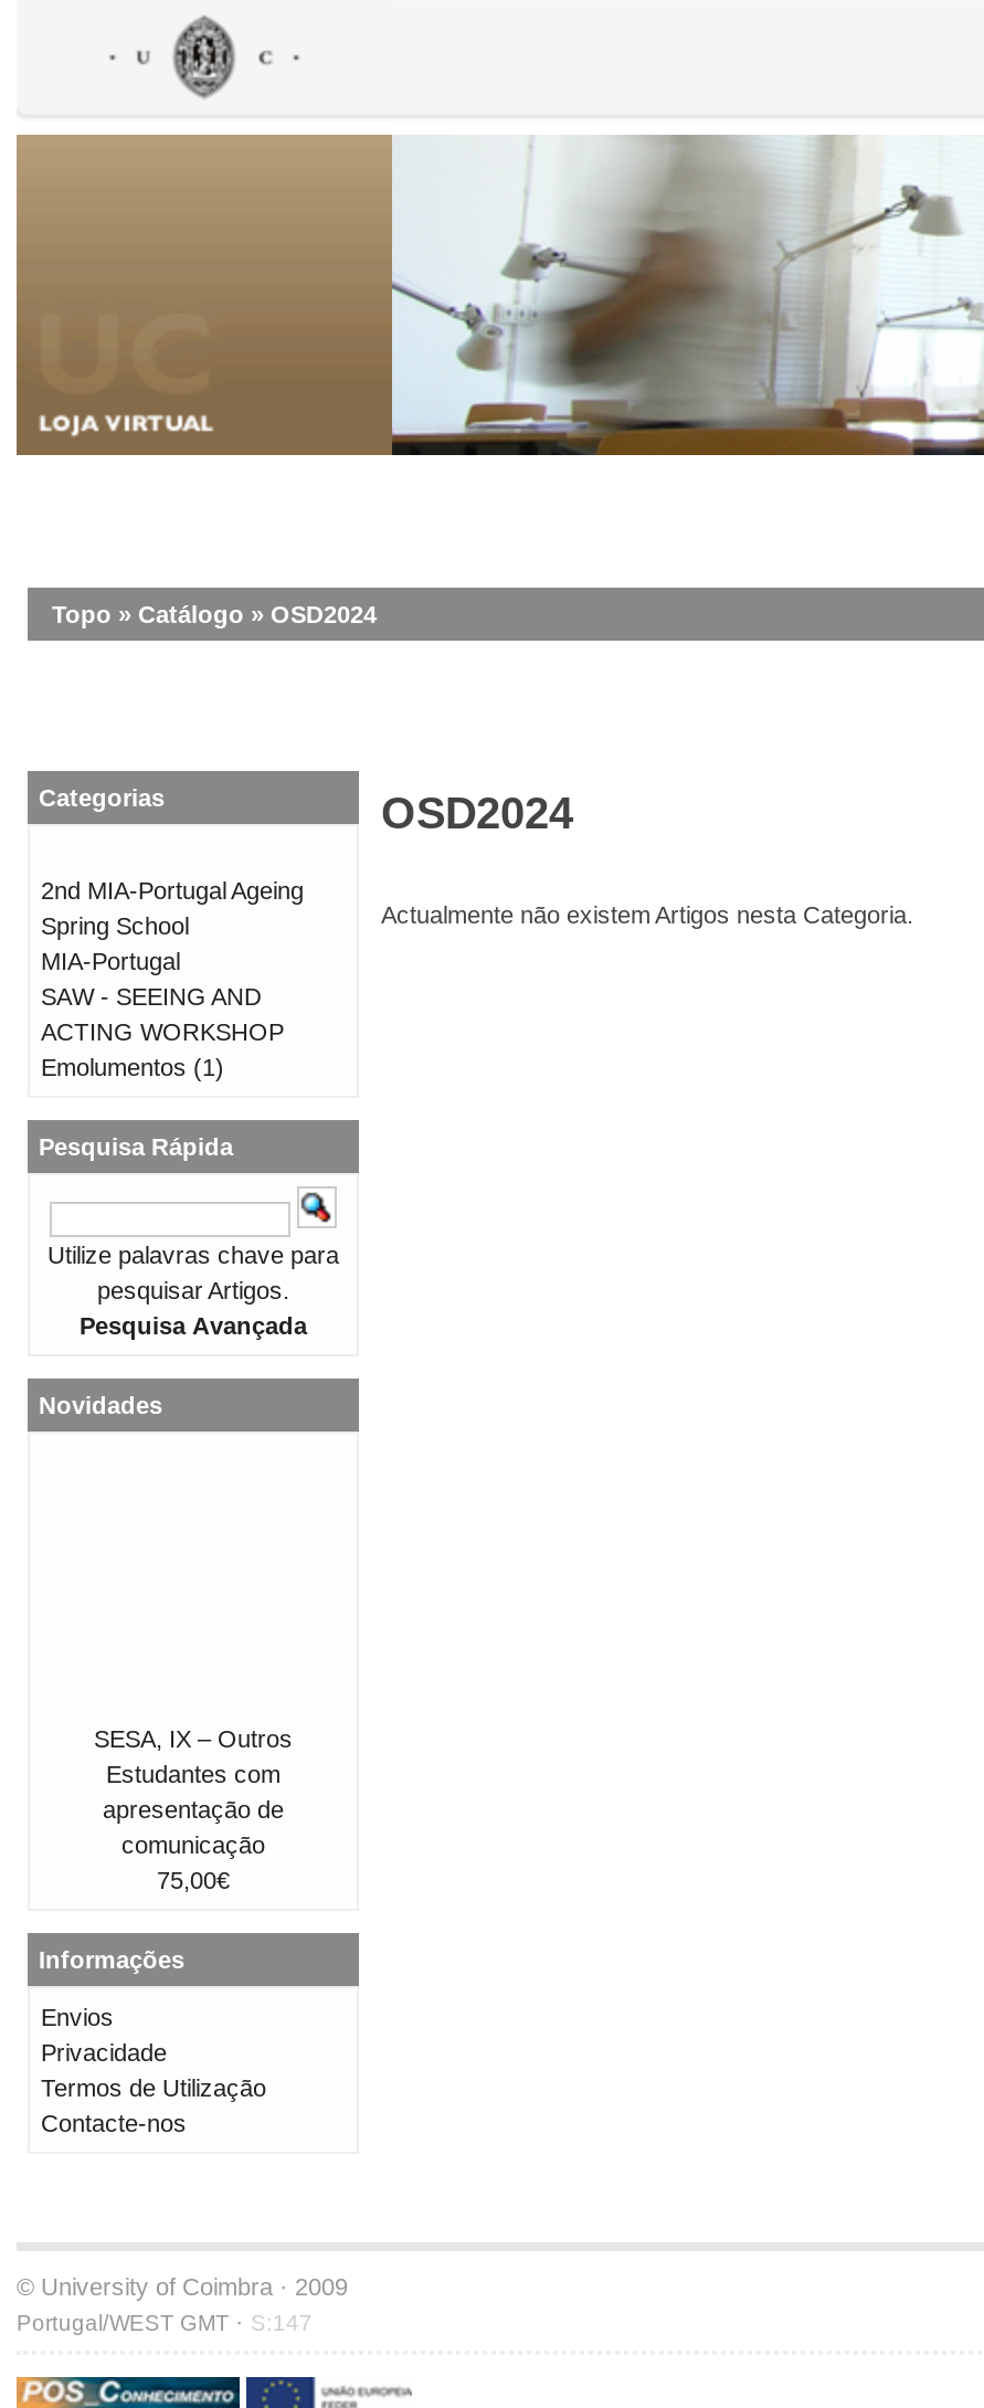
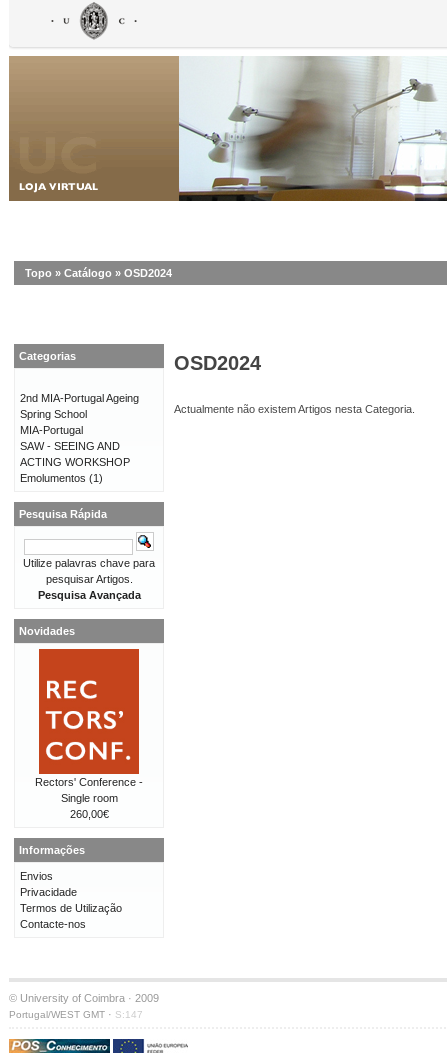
none -> [38,648,140,737] [image]
[94,1725,293,1893] SESA, IX – Outros | Estudantes com | apresentação de | comunicação | 75,00€ -> [35,776,143,820] Rectors' Conference - | Single room | 260,00€

